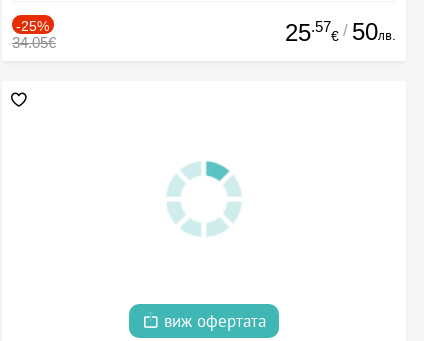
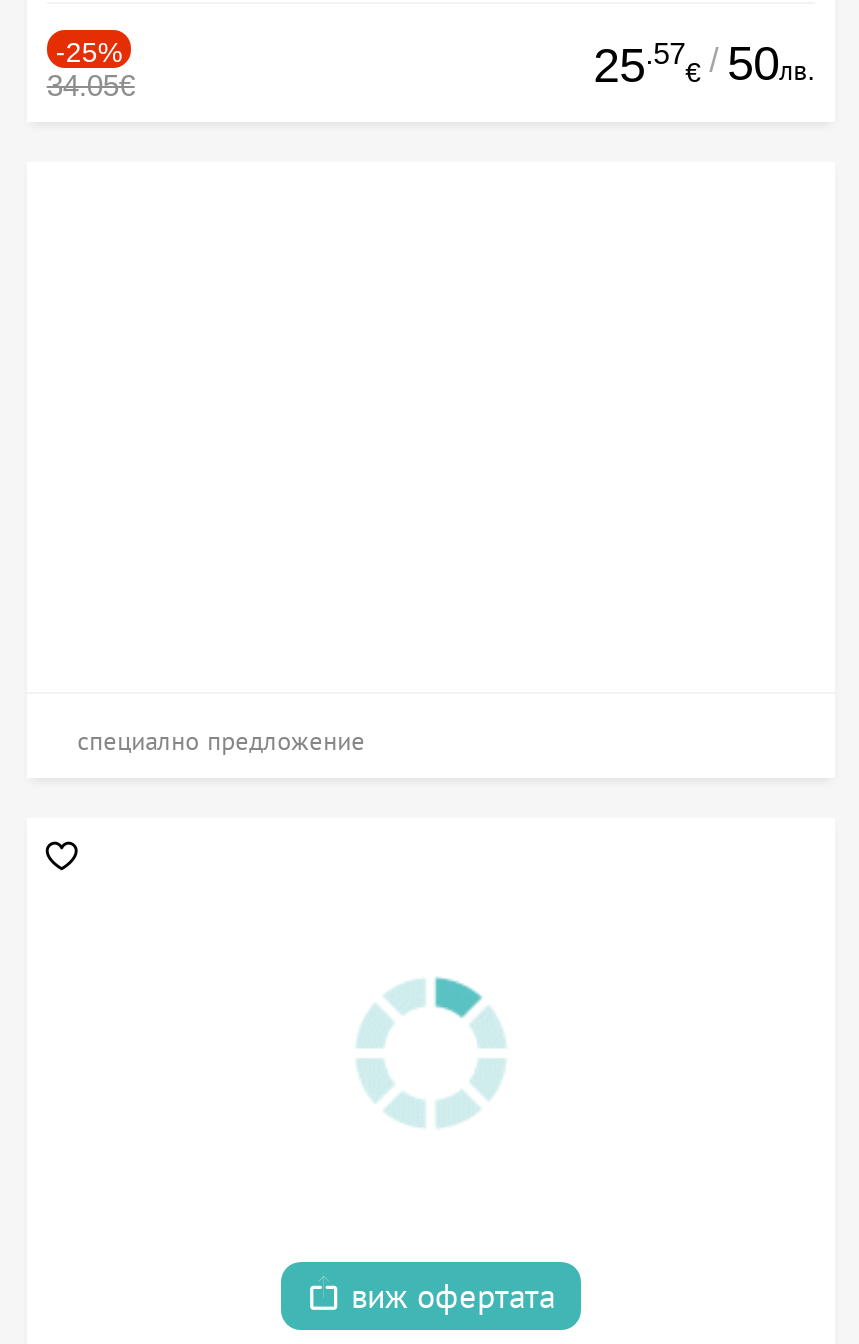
none -> [77,726,365,756] специално предложение

